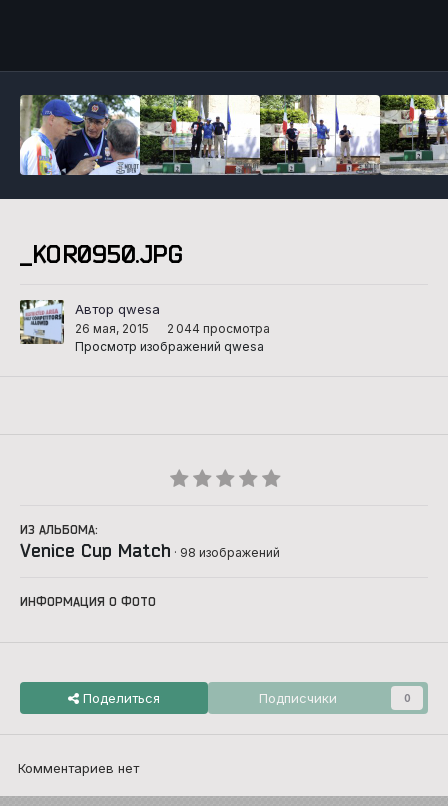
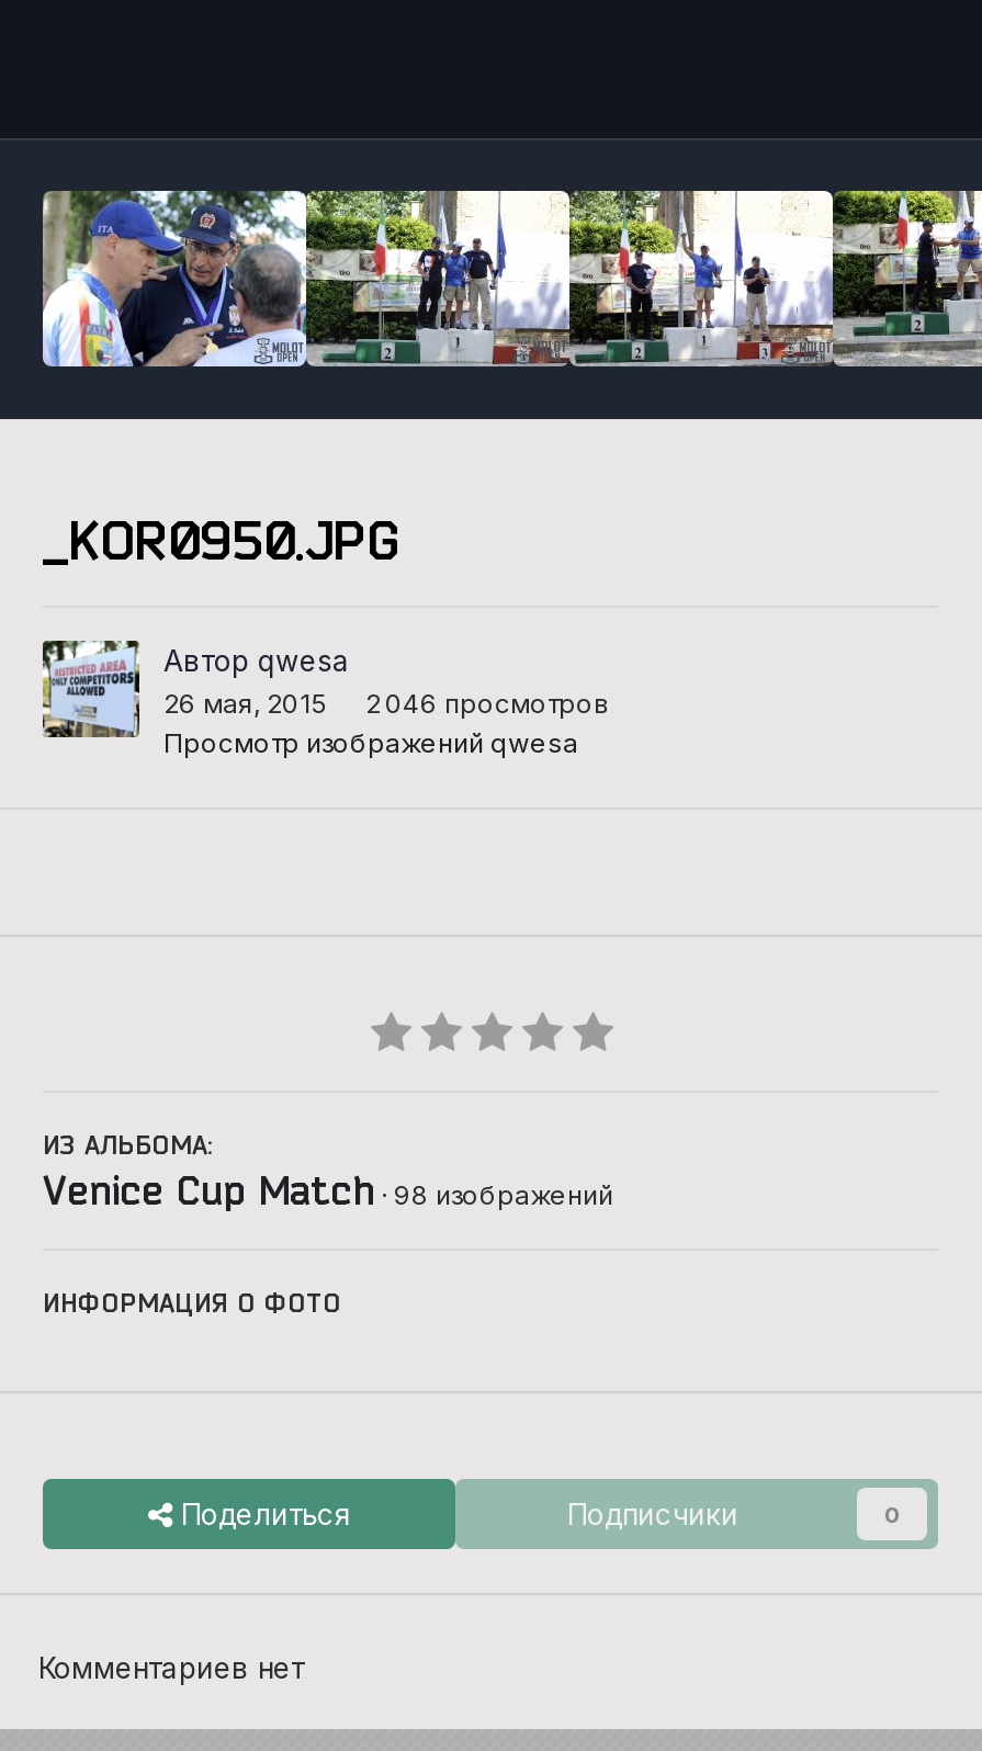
[75,321,270,336] 26 мая, 2015 2 044 просмотра -> [163,687,609,720] 26 мая, 2015 2 046 просмотров

